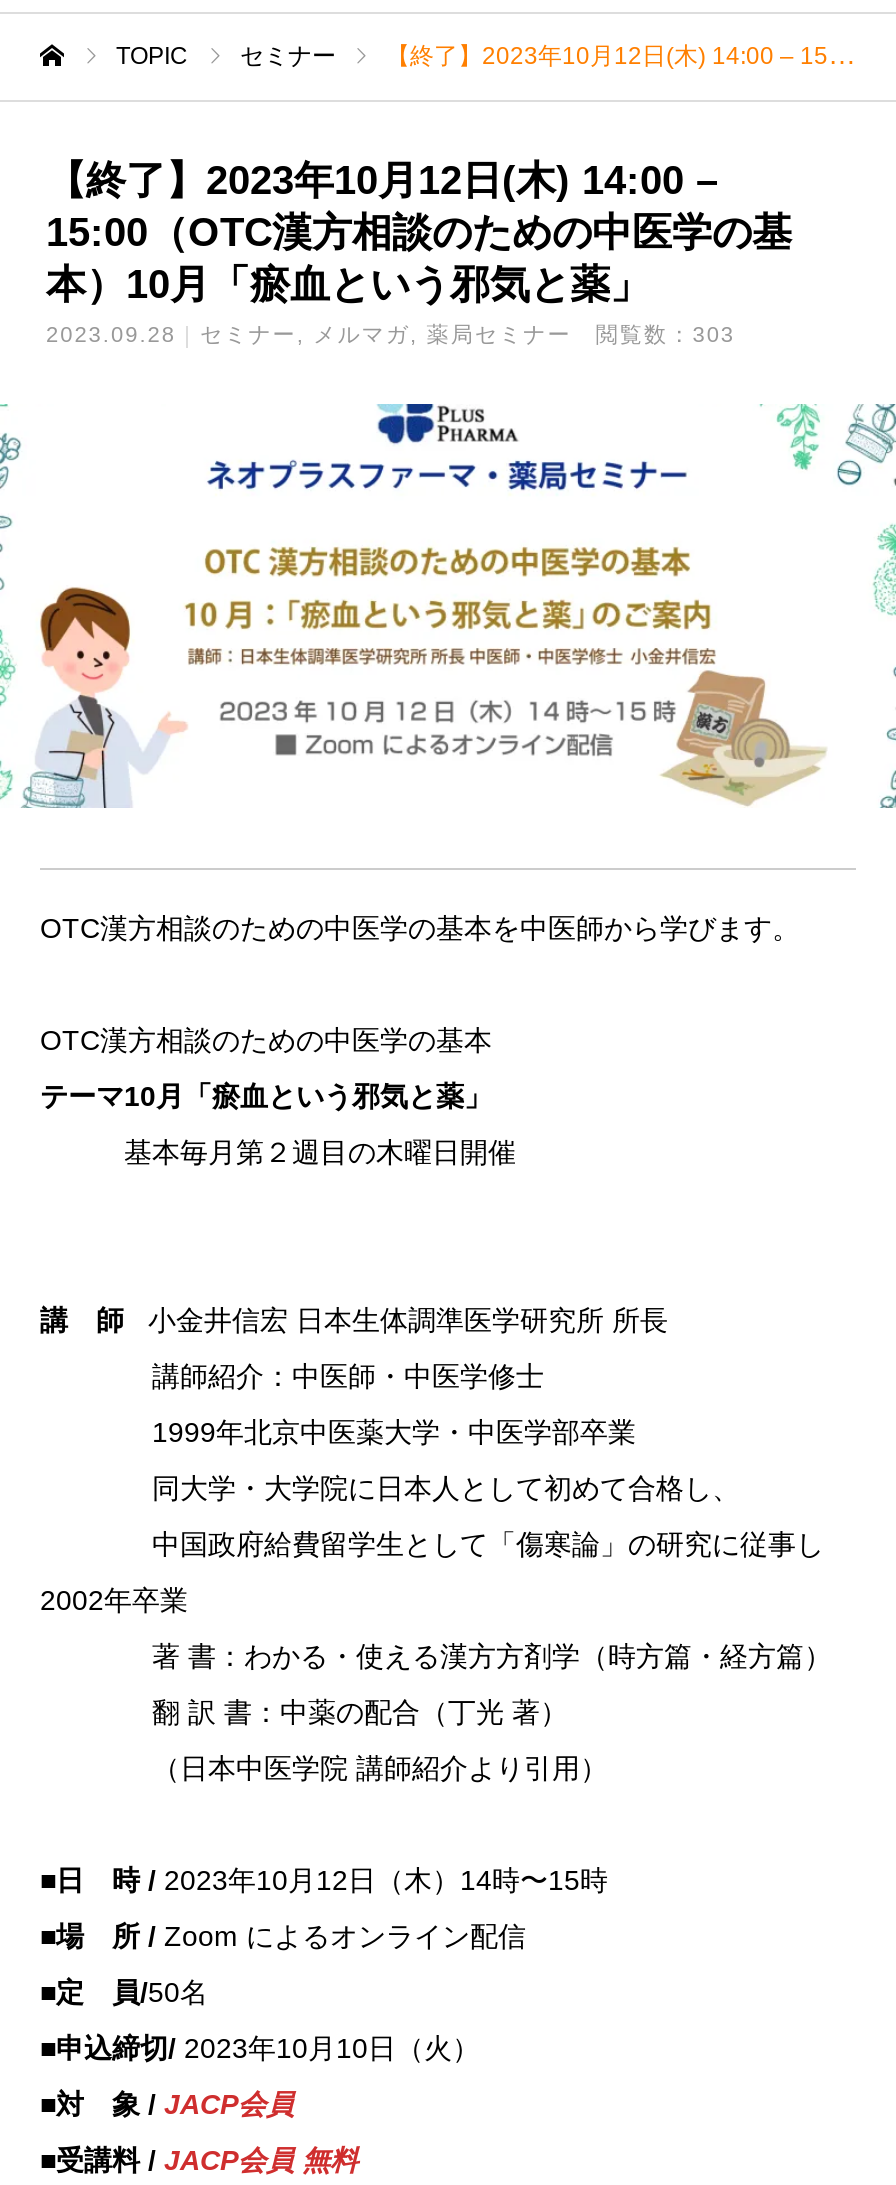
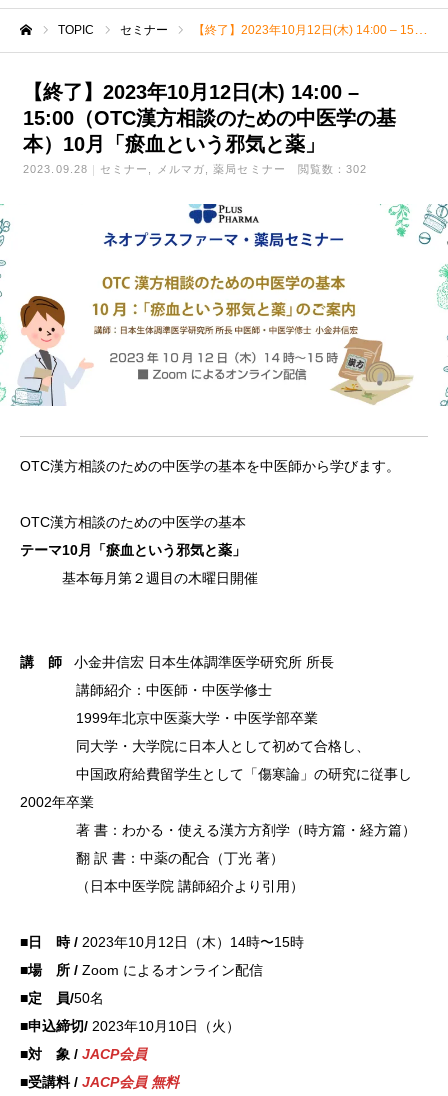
[46,322,735,346] 2023.09.28 セミナー メルマガ 薬局セミナー 閲覧数：303 -> [23,163,367,175] 2023.09.28 セミナー メルマガ 薬局セミナー 閲覧数：302

